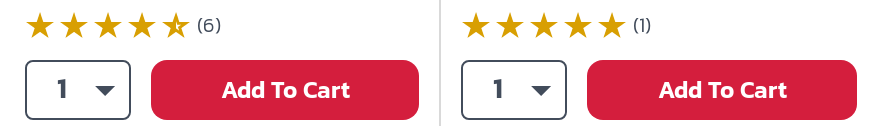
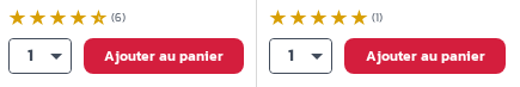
[221,72,349,108] Add To Cart -> [104,45,224,67] Ajouter au panier
[658,72,786,108] Add To Cart -> [365,45,485,67] Ajouter au panier

